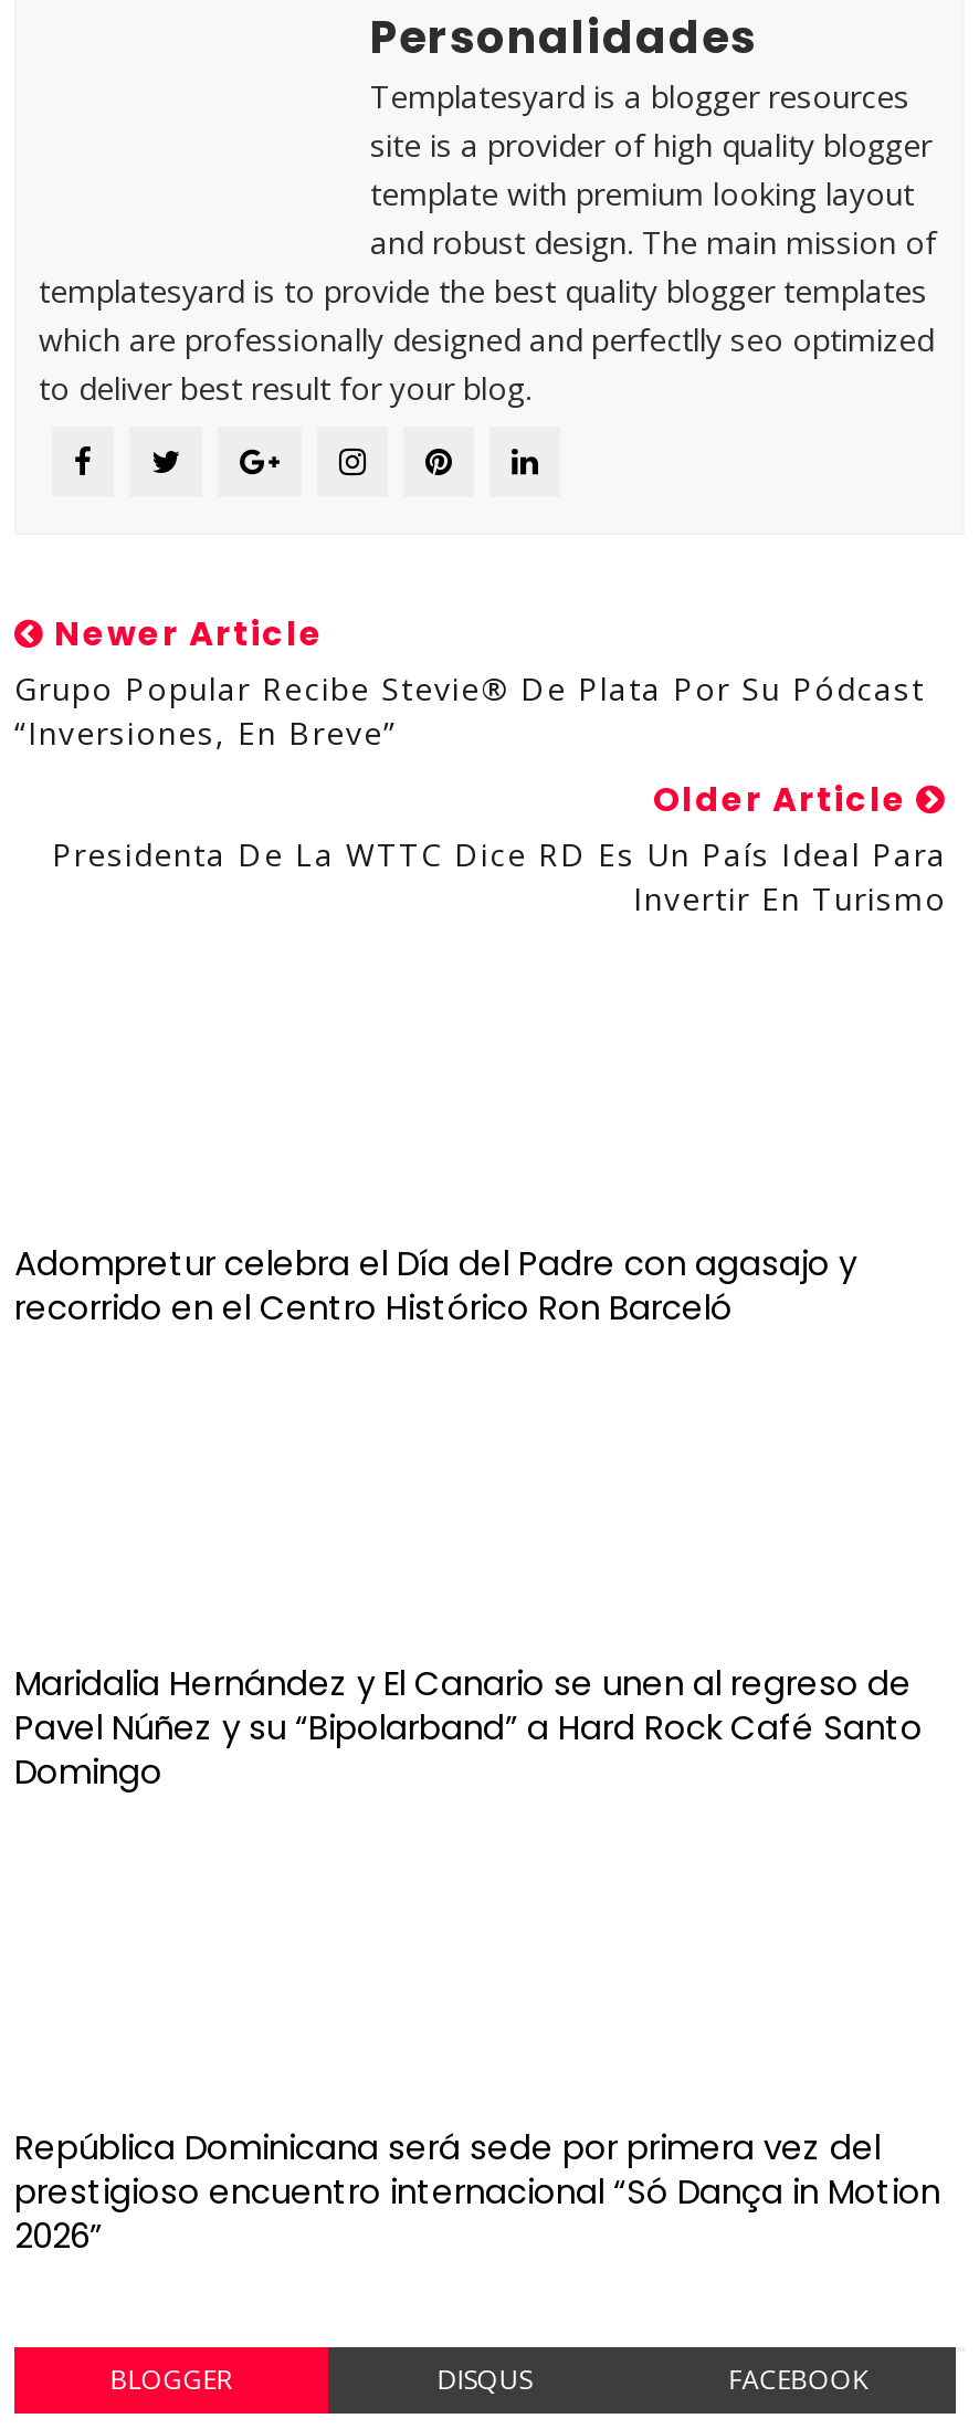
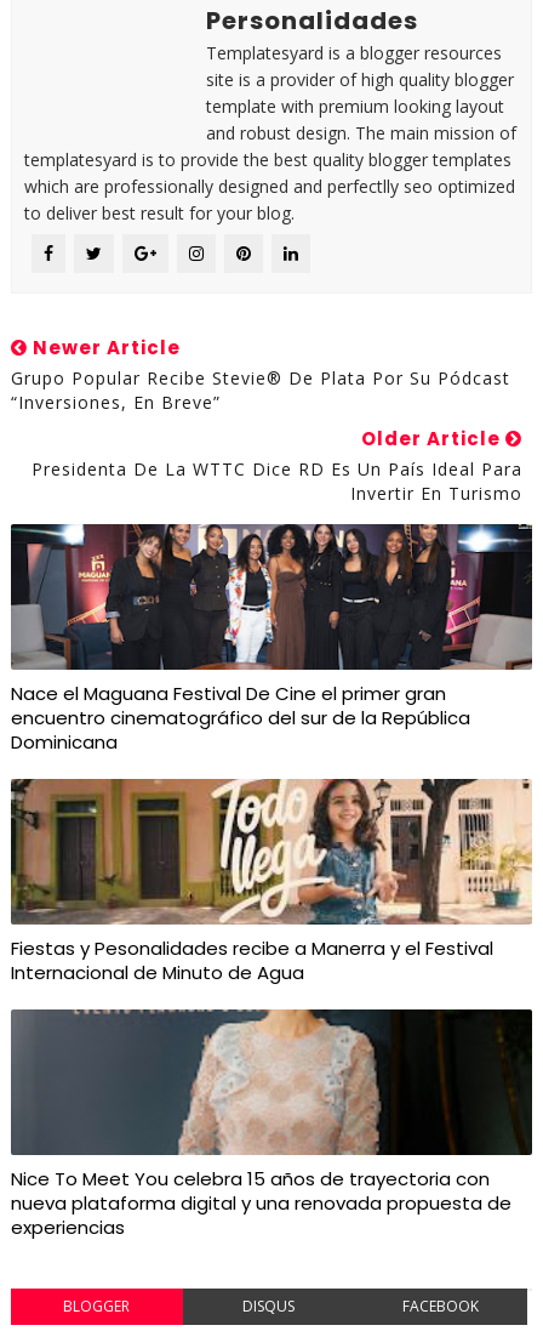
none -> [10,523,533,671] [image]
none -> [10,778,533,926] [image]
none -> [10,1008,533,1156] [image]
[14,1240,856,1331] Adompretur celebra el Día del Padre con agasajo y | recorrido en el Centro Histórico Ron Barceló -> [11,681,470,755] Nace el Maguana Festival De Cine el primer gran | encuentro cinematográfico del sur de la República | Dominicana
[14,1660,923,1795] Maridalia Hernández y El Canario se unen al regreso de | Pavel Núñez y su “Bipolarband” a Hard Rock Café Santo | Domingo -> [11,935,493,985] Fiestas y Pesonalidades recibe a Manerra y el Festival | Internacional de Minuto de Agua
[14,2124,940,2259] República Dominicana será sede por primera vez del | prestigioso encuentro internacional “Só Dança in Motion | 2026” -> [11,1166,511,1240] Nice To Meet You celebra 15 años de trayectoria con | nueva plataforma digital y una renovada propuesta de | experiencias

